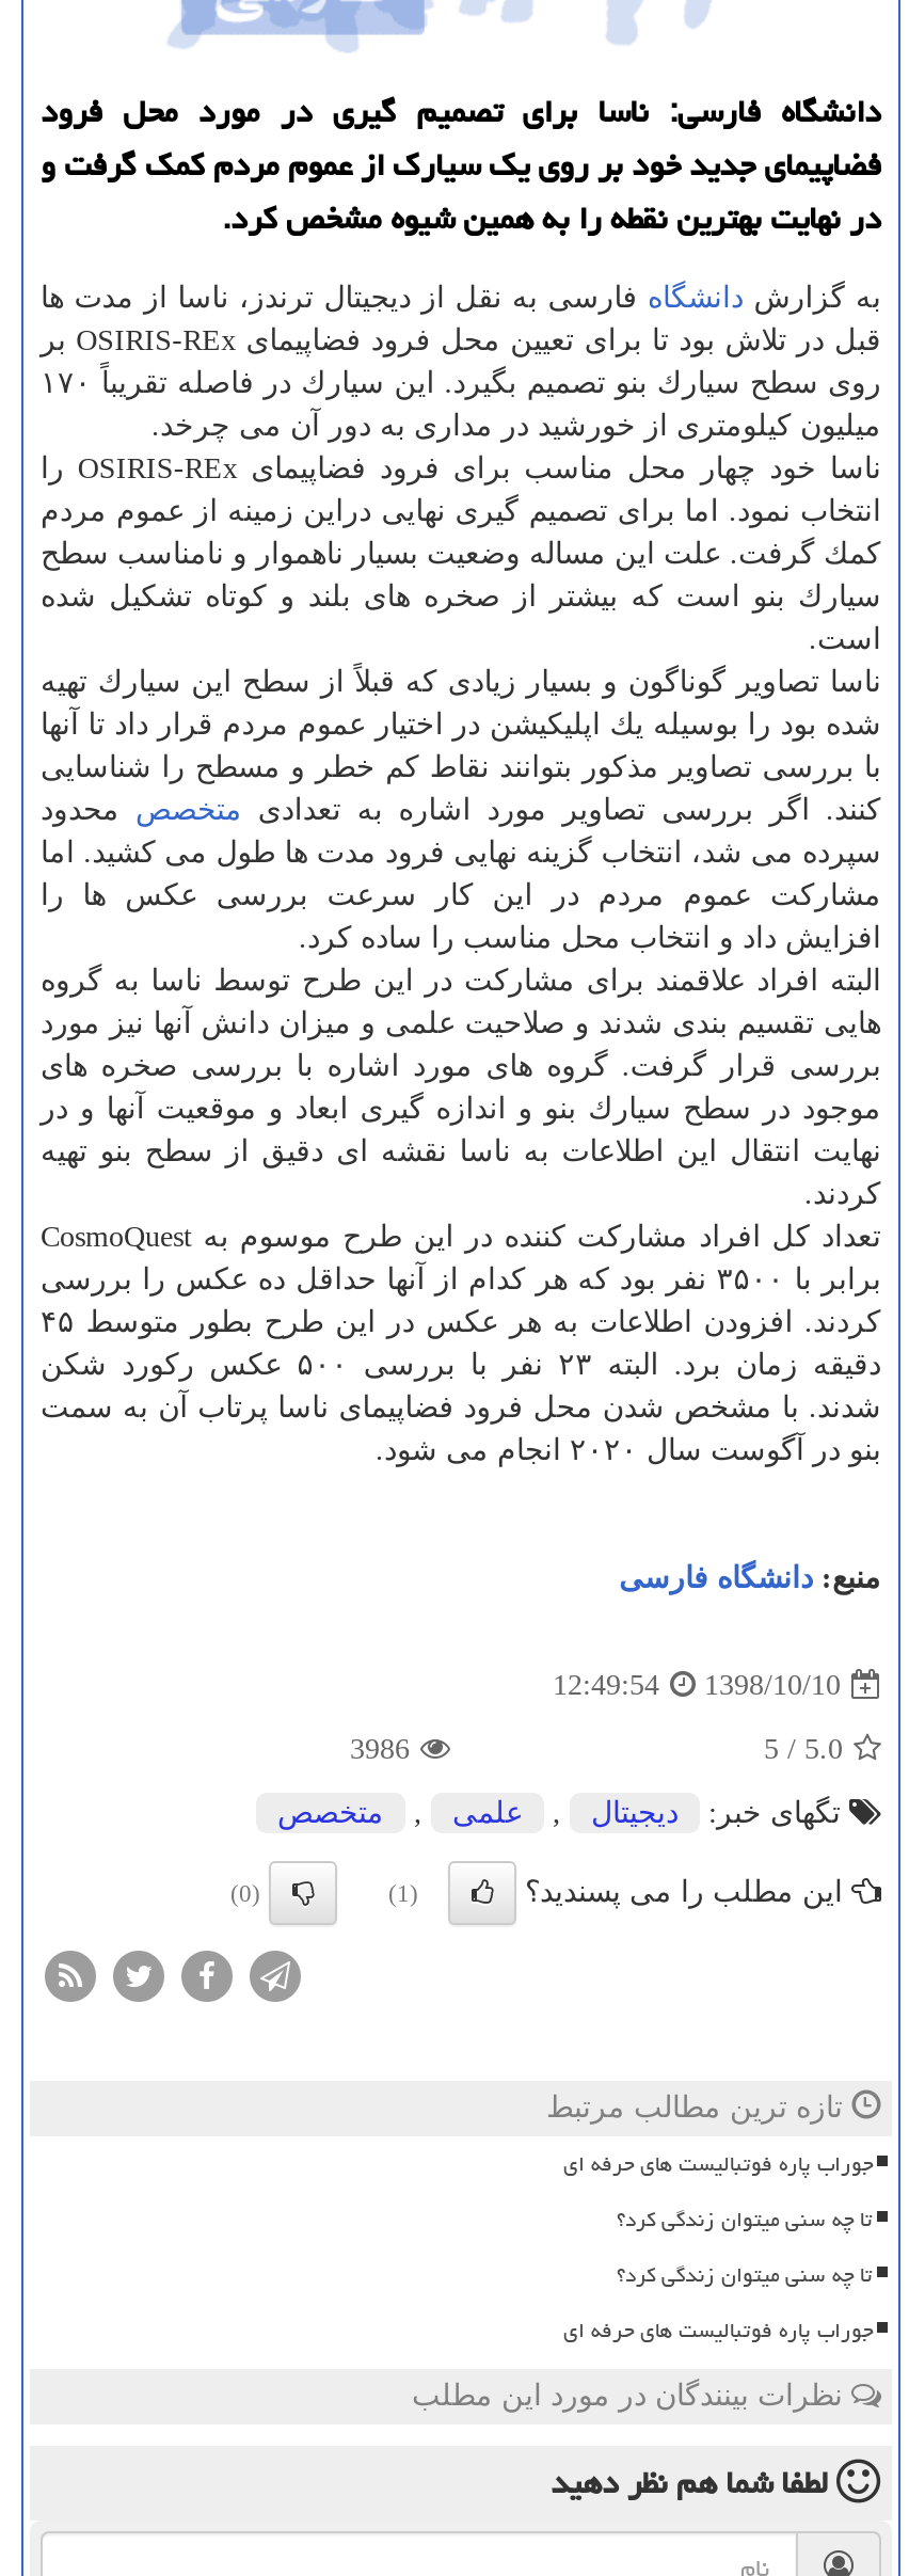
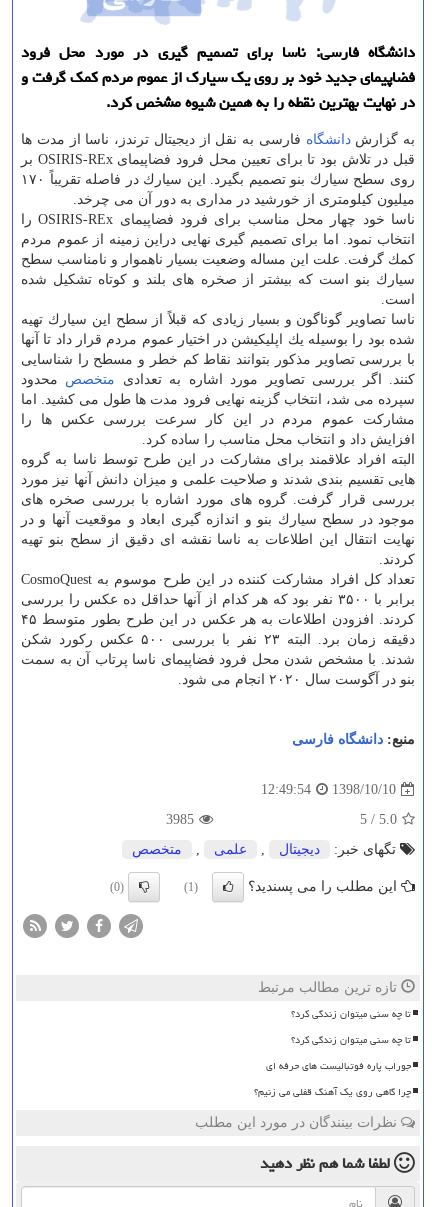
[350,1734,410,1766] 3986 -> [166,812,194,827] 3985
[563,2143,873,2186] جوراب پاره فوتبالیست های حرفه ای -> none
moved [563,2199,873,2353] -> [266,1004,411,1076]: تا چه سنی میتوان زندگی کرد؟ | تا چه سنی میتوان زندگی کرد؟ | جوراب پاره فوتبالیست های حرفه ای
none -> [254,1082,411,1102] چرا گاهی روی یک آهنگ قفلی می زنیم؟

